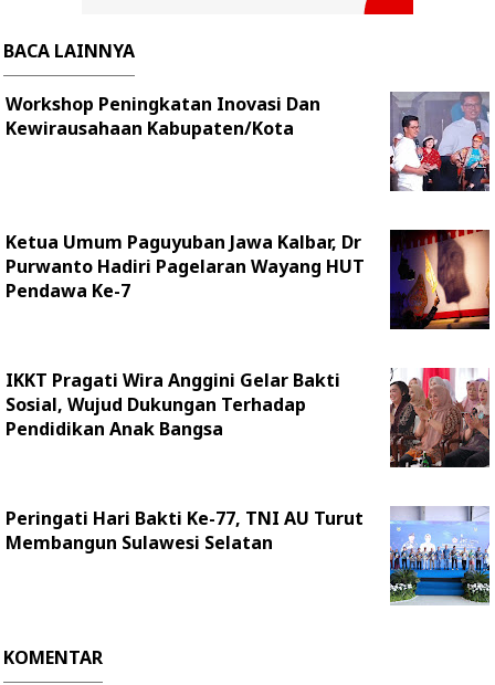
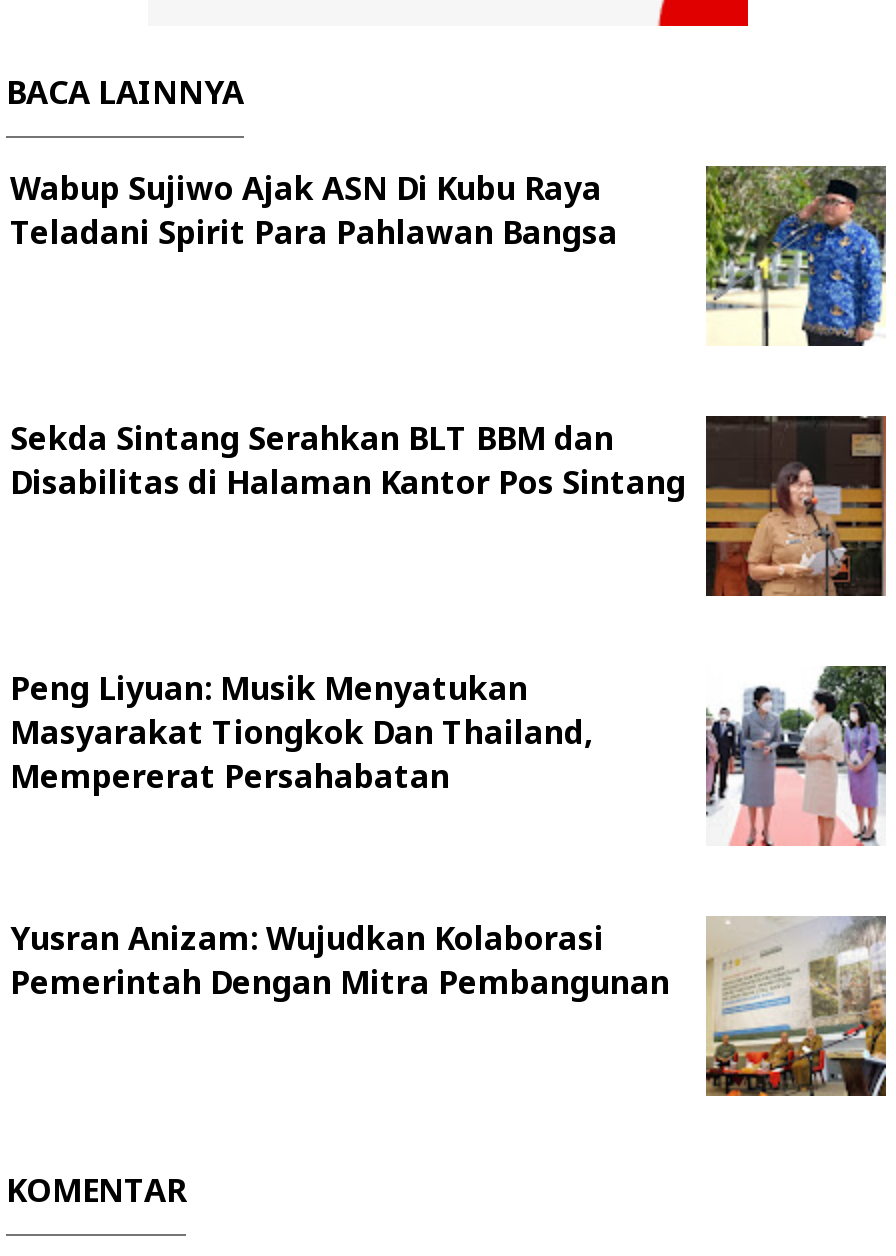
[6,91,320,140] Workshop Peningkatan Inovasi Dan | Kewirausahaan Kabupaten/Kota -> [10,165,618,253] Wabup Sujiwo Ajak ASN Di Kubu Raya | Teladani Spirit Para Pahlawan Bangsa
[389,92,491,192] [image] -> [704,164,888,346] [image]
[6,229,491,330] [image] | Ketua Umum Paguyuban Jawa Kalbar, Dr | Purwanto Hadiri Pagelaran Wayang HUT | Pendawa Ke-7 -> [10,414,886,598] [image] | Sekda Sintang Serahkan BLT BBM dan | Disabilitas di Halaman Kantor Pos Sintang
[6,367,340,440] IKKT Pragati Wira Anggini Gelar Bakti | Sosial, Wujud Dukungan Terhadap | Pendidikan Anak Bangsa -> [10,665,594,797] Peng Liyuan: Musik Menyatukan | Masyarakat Tiongkok Dan Thailand, | Mempererat Persahabatan
[389,367,491,468] [image] -> [704,664,888,848] [image]
[6,506,491,605] [image] | Peringati Hari Bakti Ke-77, TNI AU Turut | Membangun Sulawesi Selatan -> [10,915,888,1098] [image] | Yusran Anizam: Wujudkan Kolaborasi | Pemerintah Dengan Mitra Pembangunan

